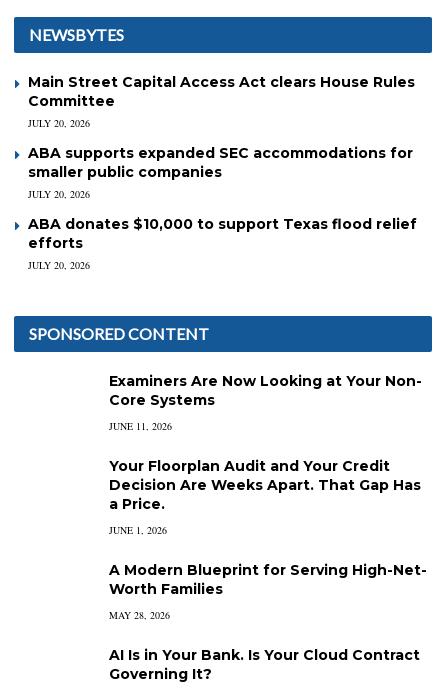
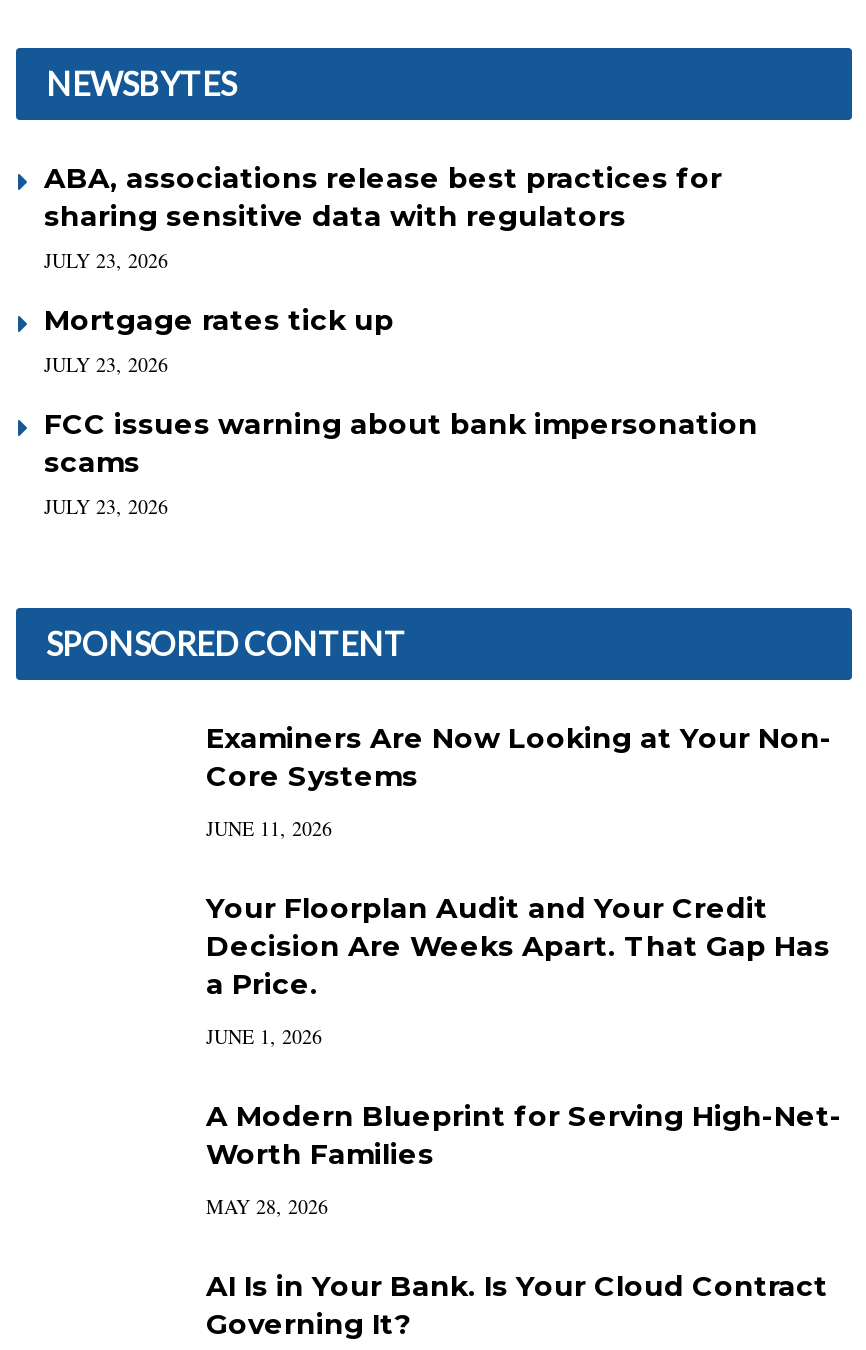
[28,73,415,130] Main Street Capital Access Act clears House Rules | Committee | JULY 20, 2026 -> [44,159,722,273] ABA, associations release best practices for | sharing sensitive data with regulators | JULY 23, 2026
[28,144,413,201] ABA supports expanded SEC accommodations for | smaller public companies | JULY 20, 2026 -> [44,301,394,377] Mortgage rates tick up | JULY 23, 2026
[28,215,417,272] ABA donates $10,000 to support Texas flood relief | efforts | JULY 20, 2026 -> [44,405,758,519] FCC issues warning about bank impersonation | scams | JULY 23, 2026

